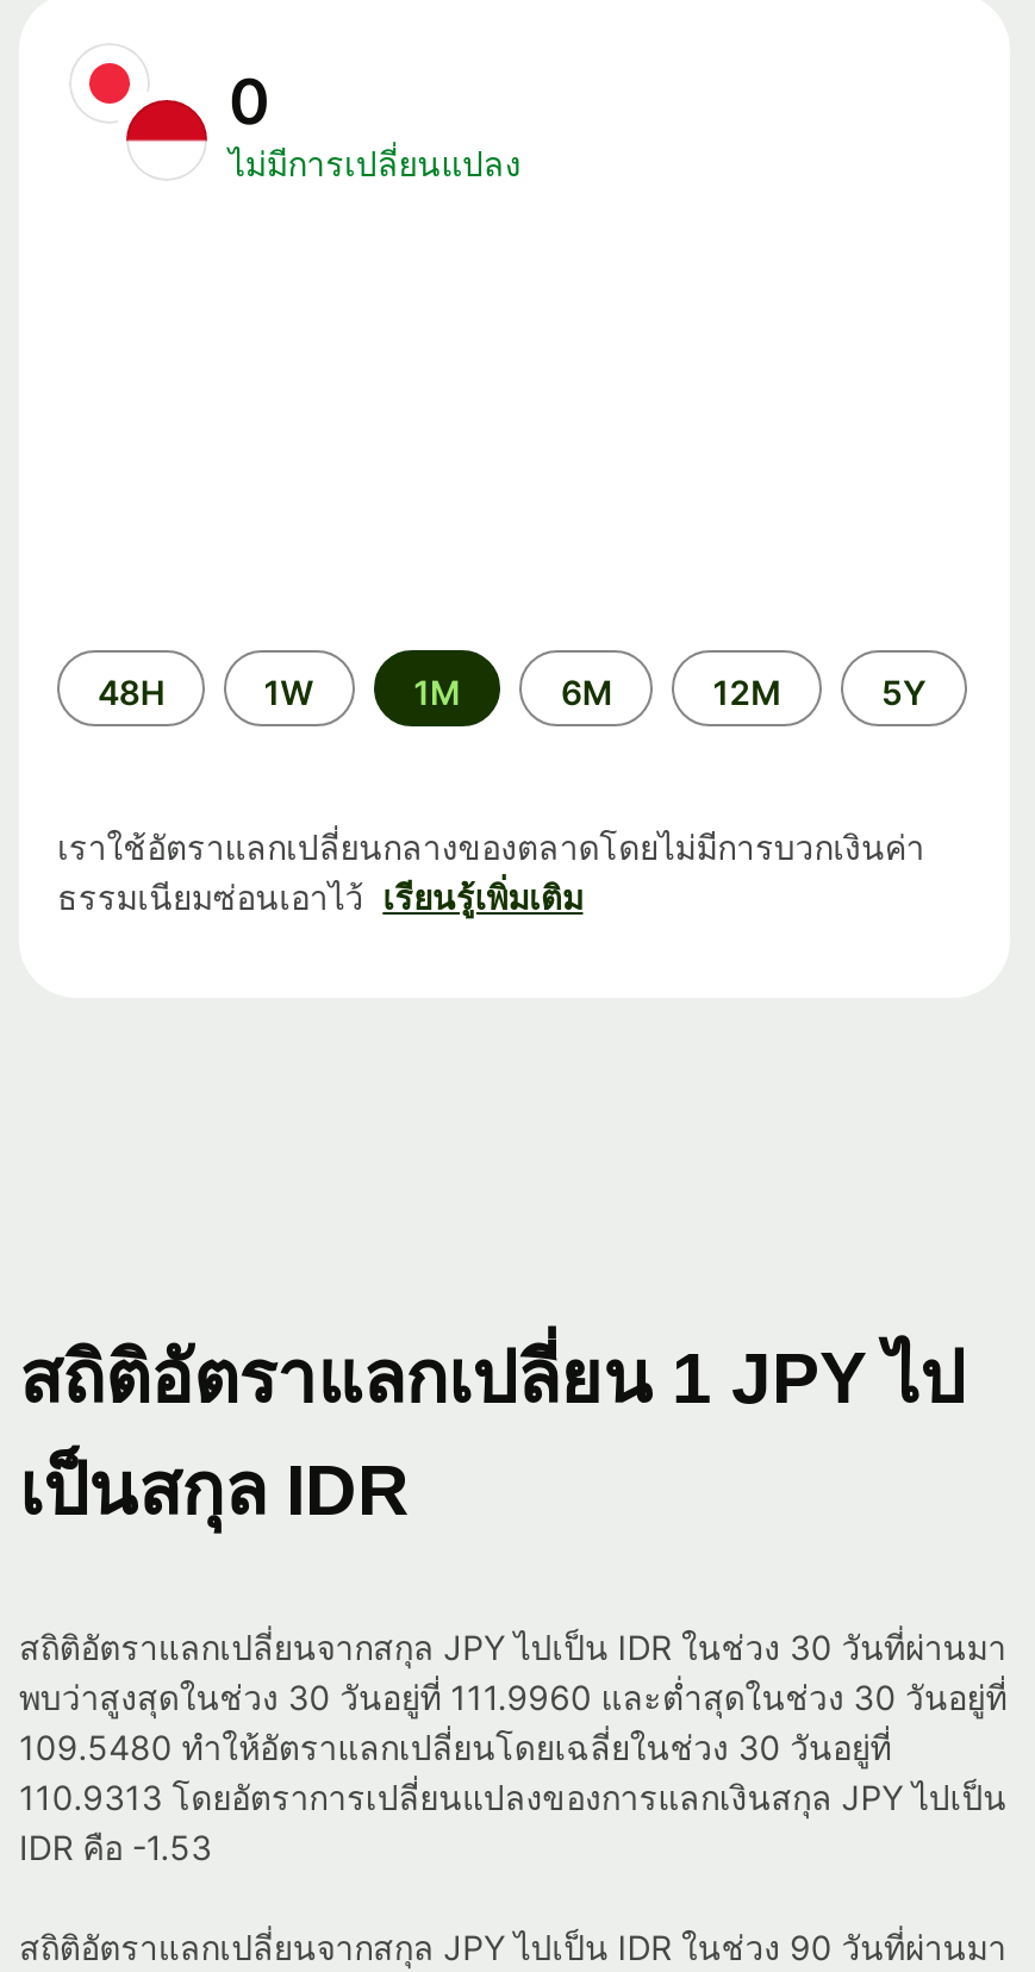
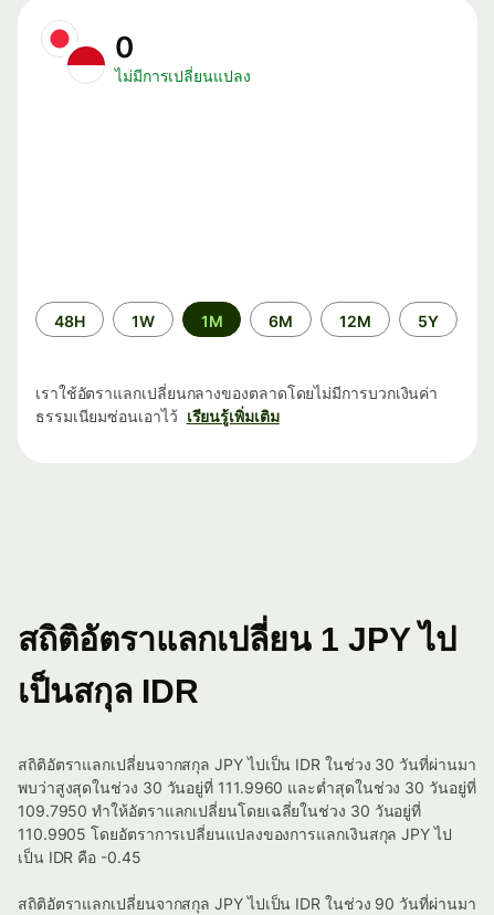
[19,1727,1007,1867] 109.5480 ทำให้อัตราแลกเปลี่ยนโดยเฉลี่ยในช่วง 30 วันอยู่ที่ | 110.9313 โดยอัตราการเปลี่ยนแปลงของการแลกเงินสกุล JPY ไปเป็น | IDR คือ -1.53 -> [18,801,452,866] 109.7950 ทำให้อัตราแลกเปลี่ยนโดยเฉลี่ยในช่วง 30 วันอยู่ที่ | 110.9905 โดยอัตราการเปลี่ยนแปลงของการแลกเงินสกุล JPY ไป | เป็น IDR คือ -0.45

